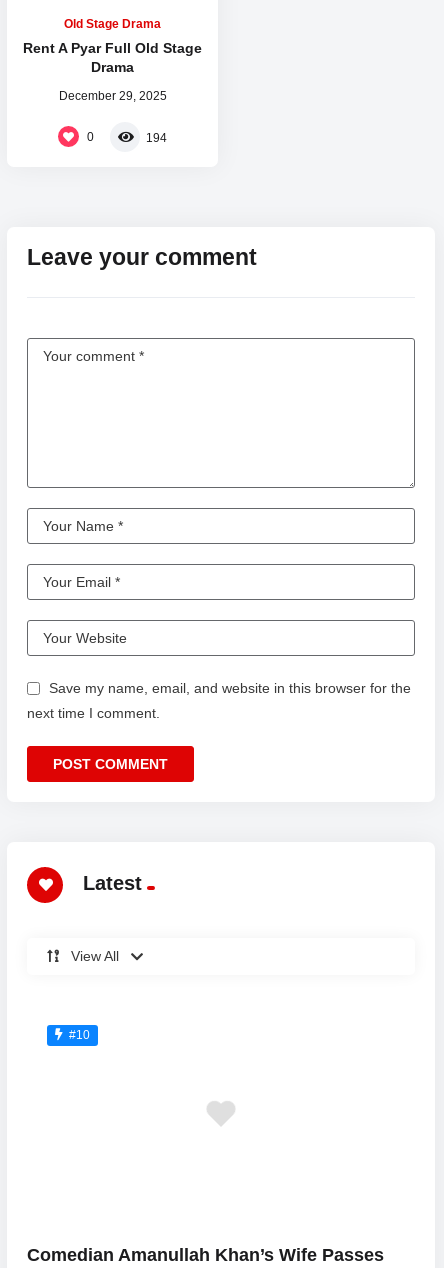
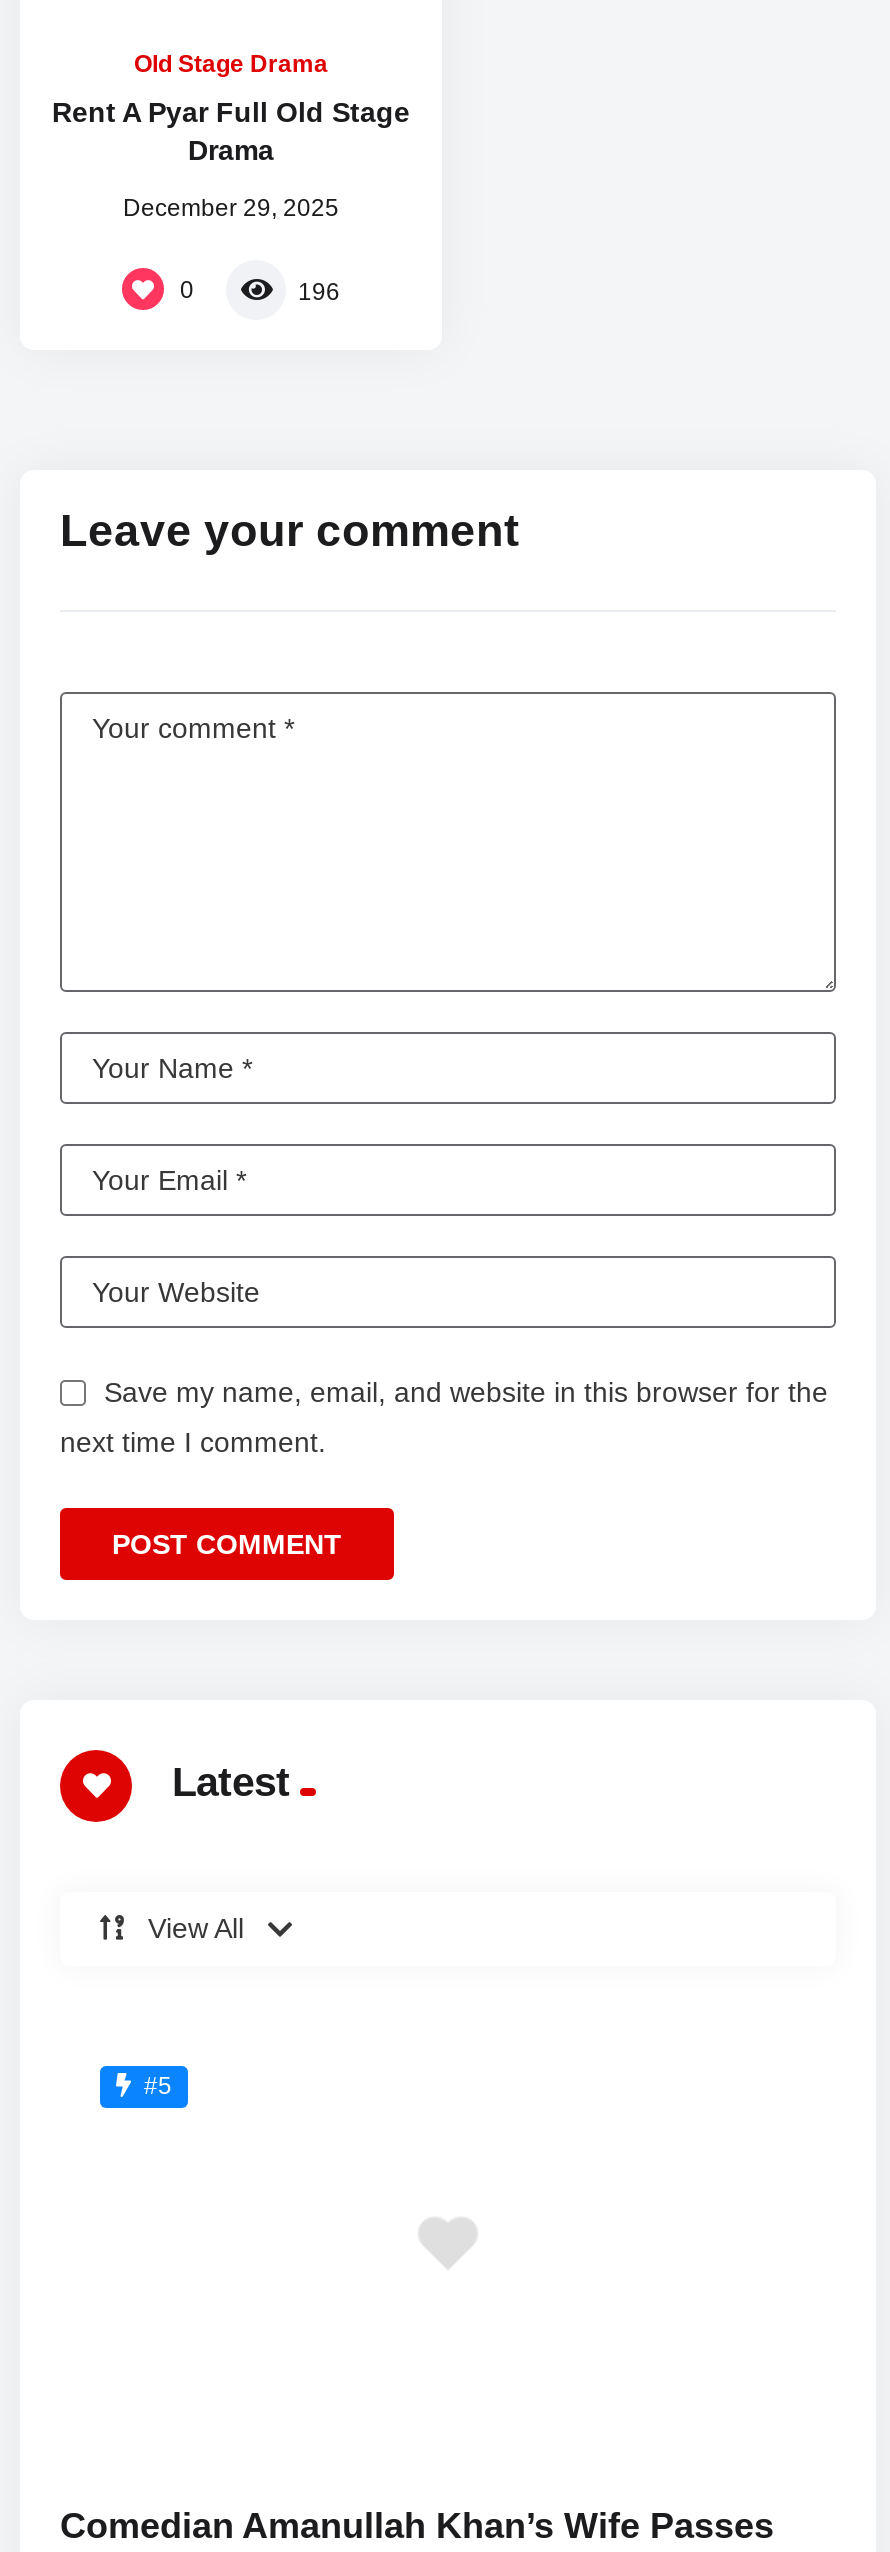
[146,130,167,144] 194 -> [298,277,340,305] 196
[69,1028,90,1042] #10 -> [144,2072,172,2100] #5

